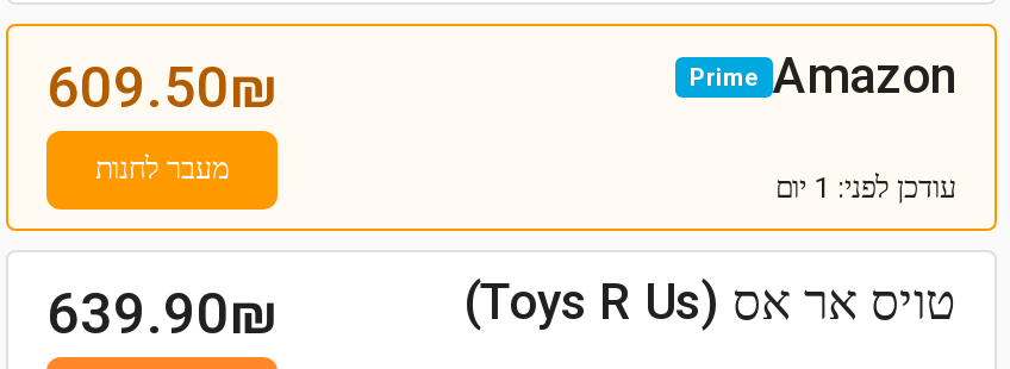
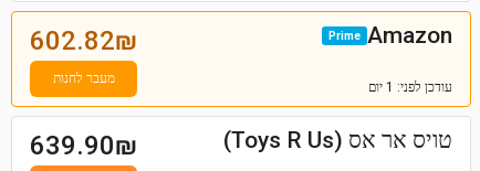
[46,55,278,121] 609.50₪ -> [30,25,137,56] 602.82₪

